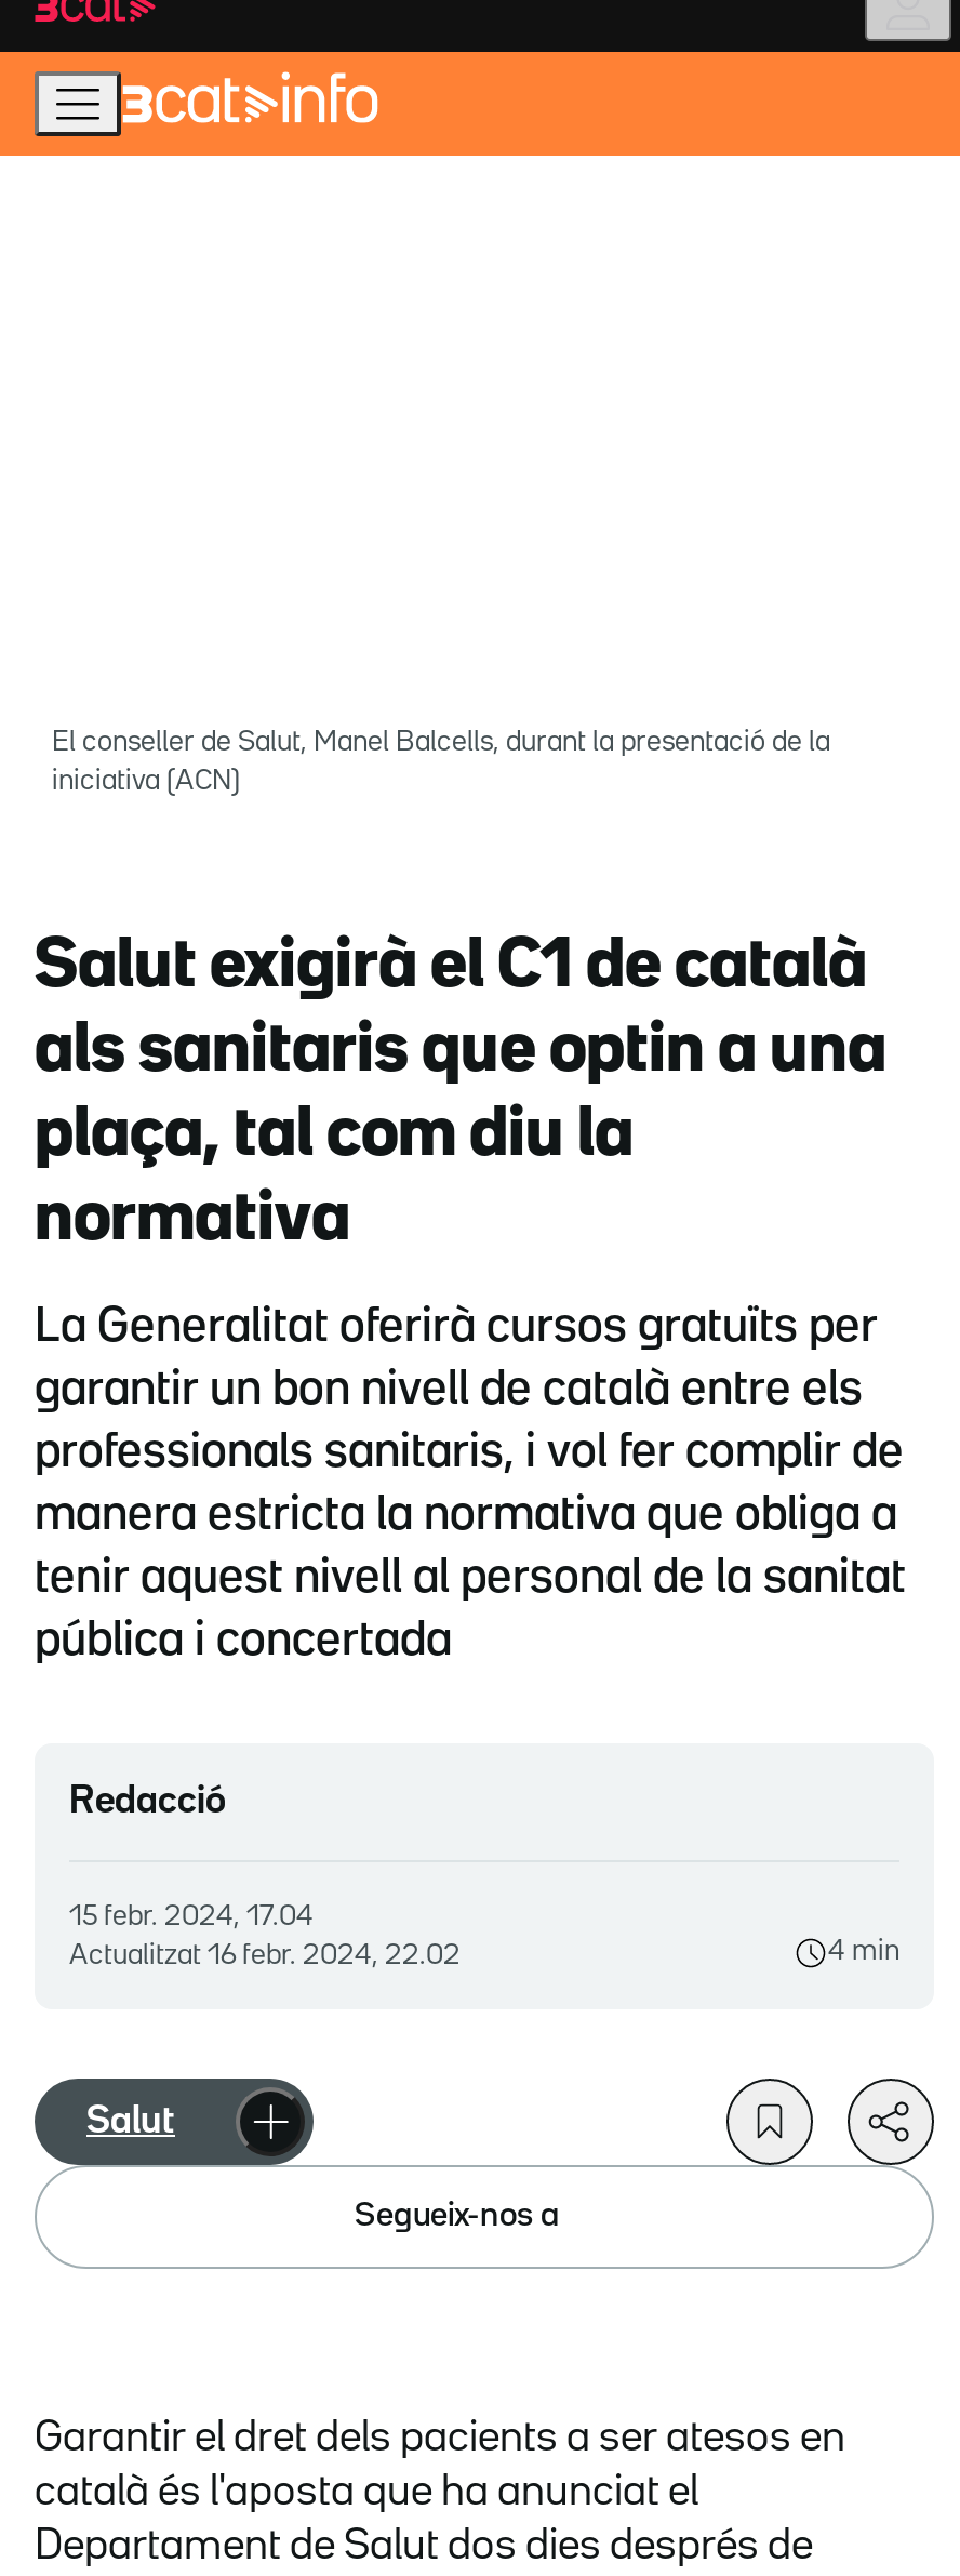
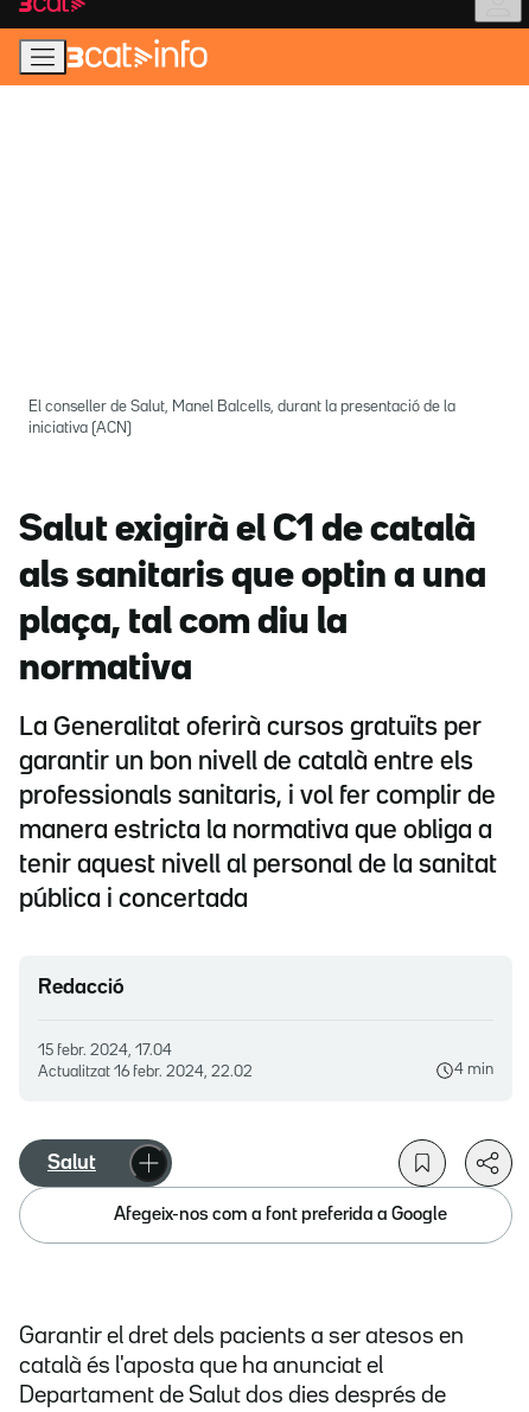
[355,2201,560,2231] Segueix-nos a -> [114,1206,447,1223] Afegeix-nos com a font preferida a Google

